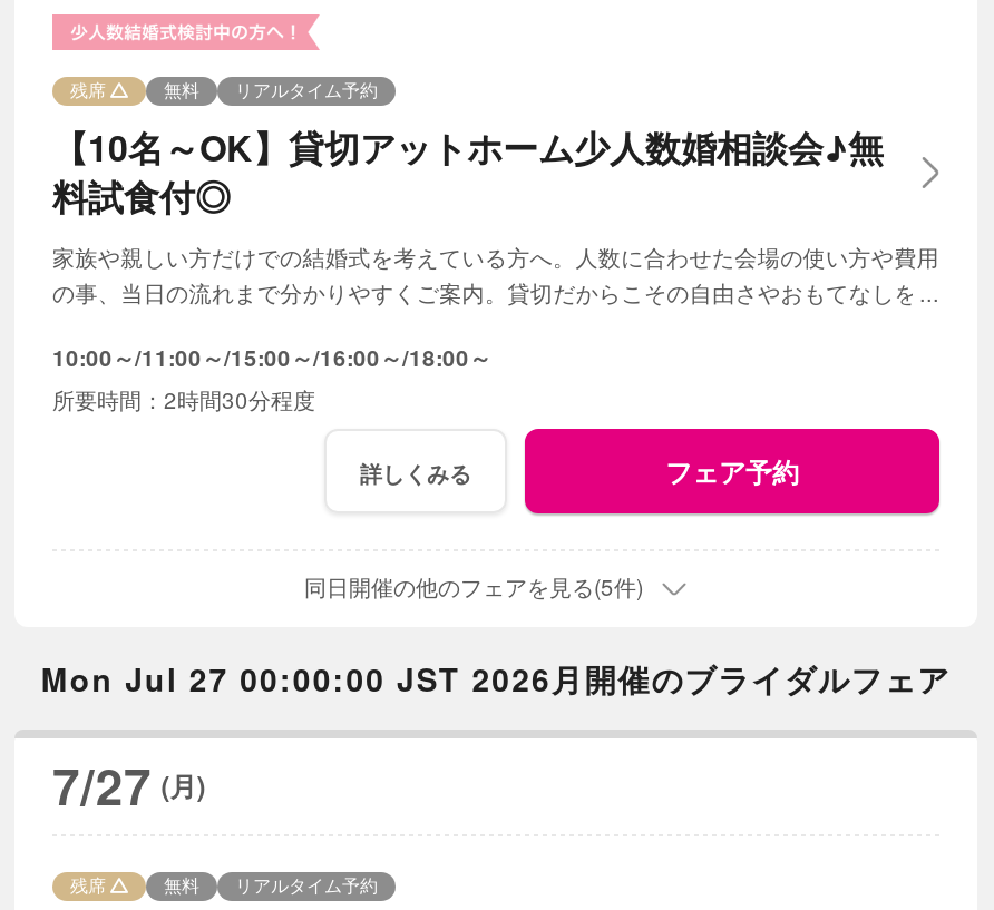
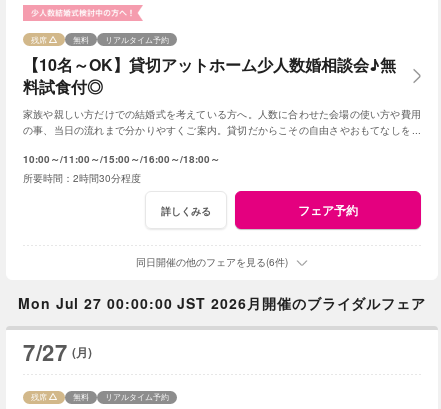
[304,571,643,602] 同日開催の他のフェアを見る(5件) -> [136,255,288,269] 同日開催の他のフェアを見る(6件)

